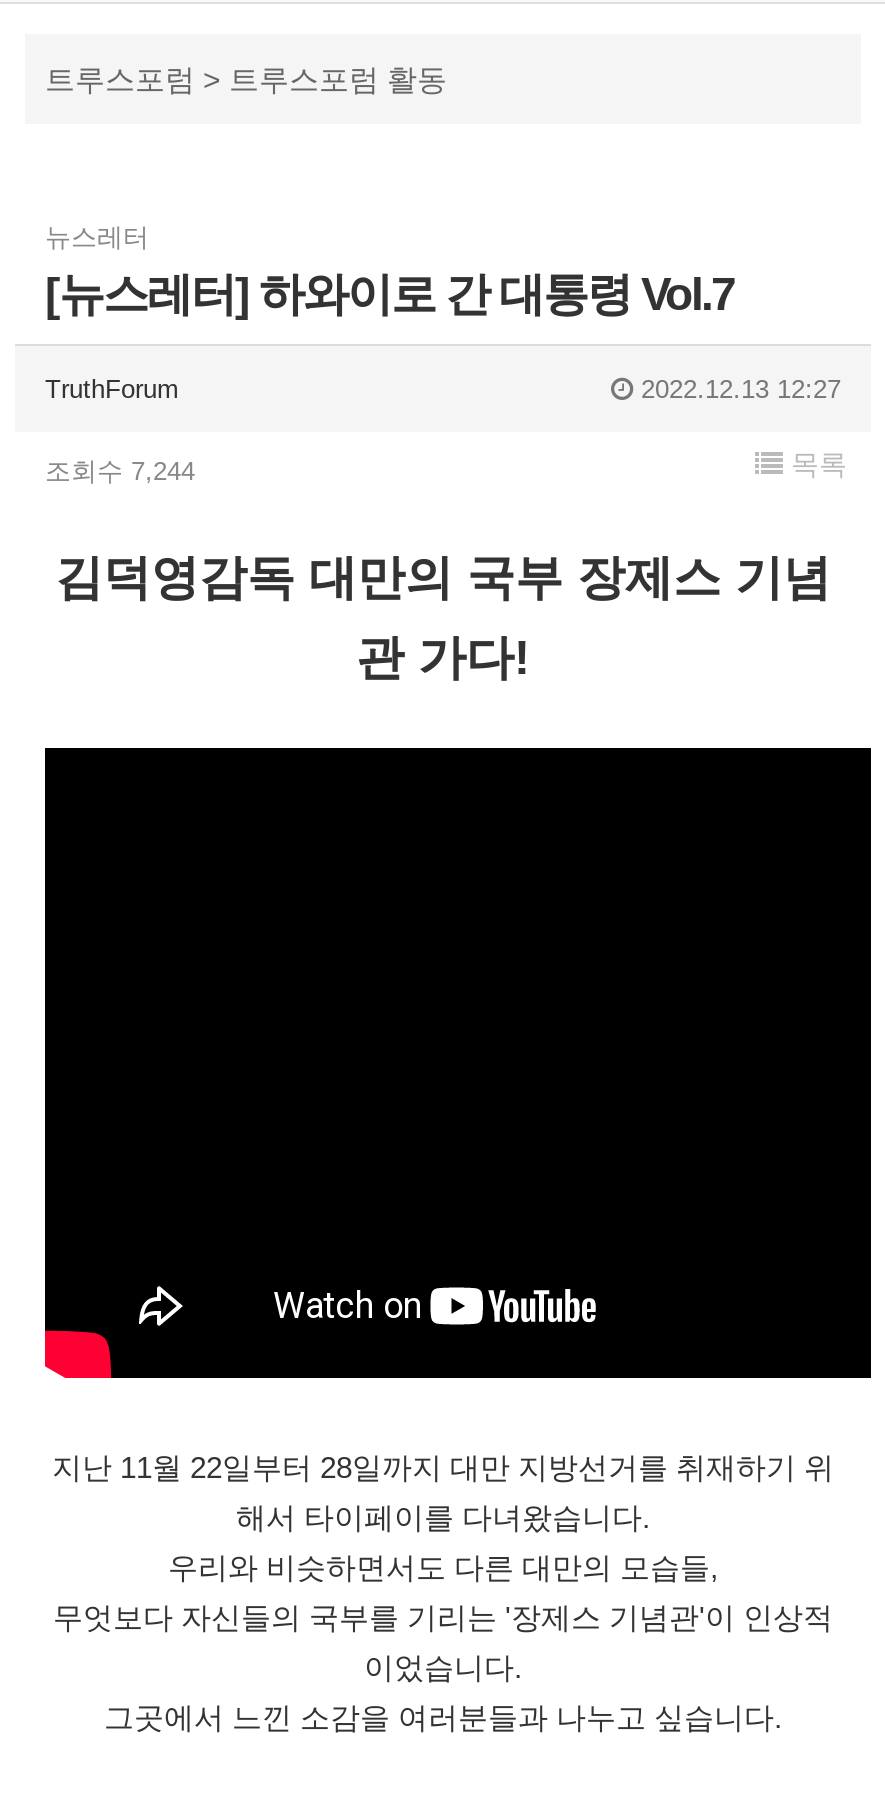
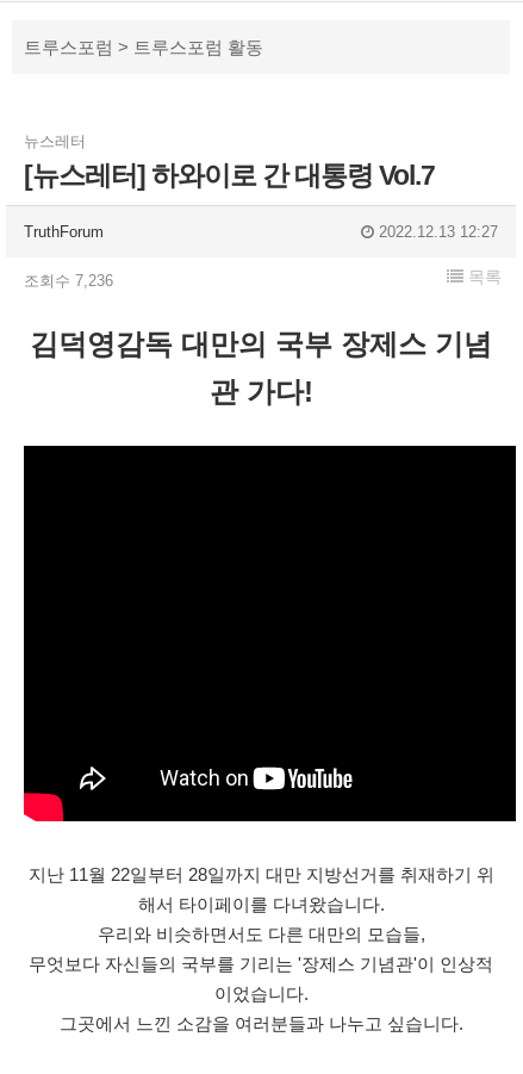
[45,456,195,486] 조회수 7,244 -> [24,272,113,290] 조회수 7,236

